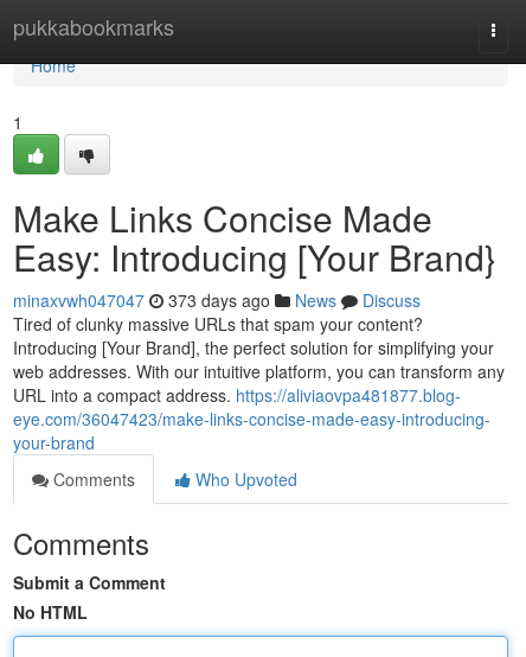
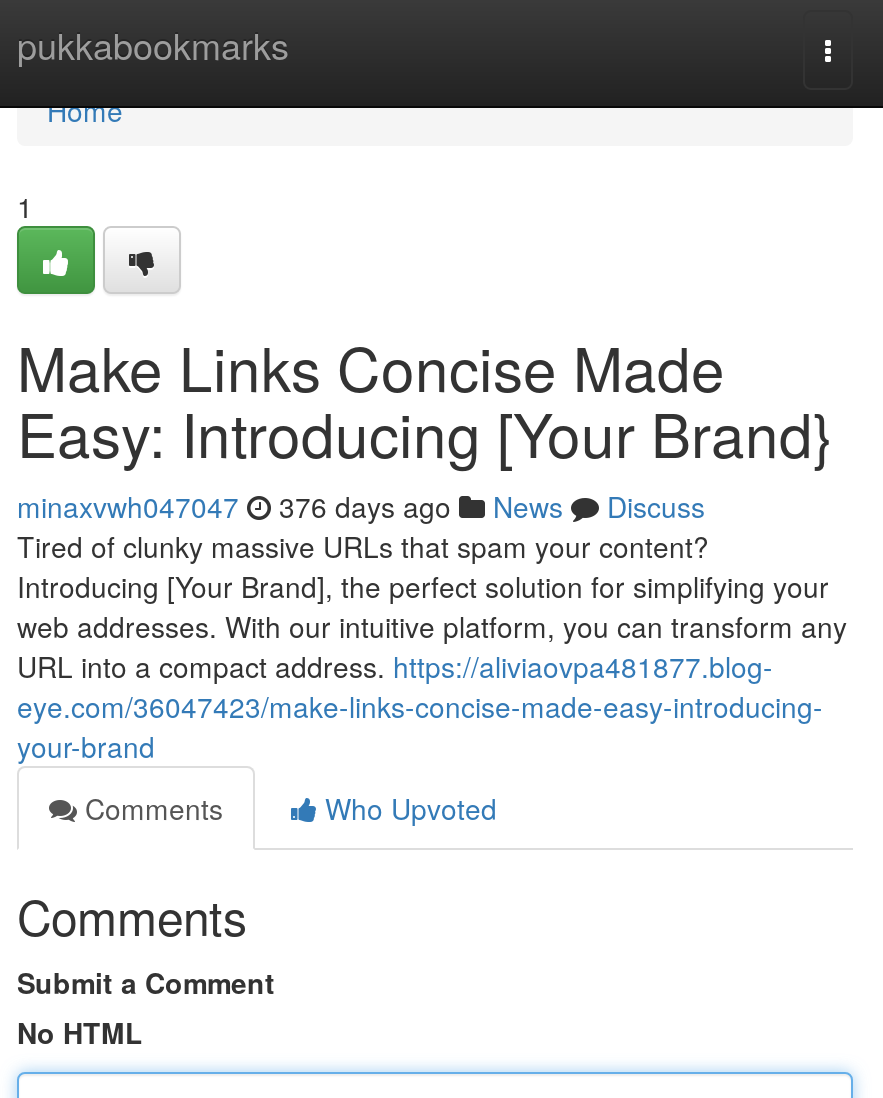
[13,288,421,312] minaxvwh047047 373 days ago News Discuss -> [17,486,705,526] minaxvwh047047 376 days ago News Discuss

